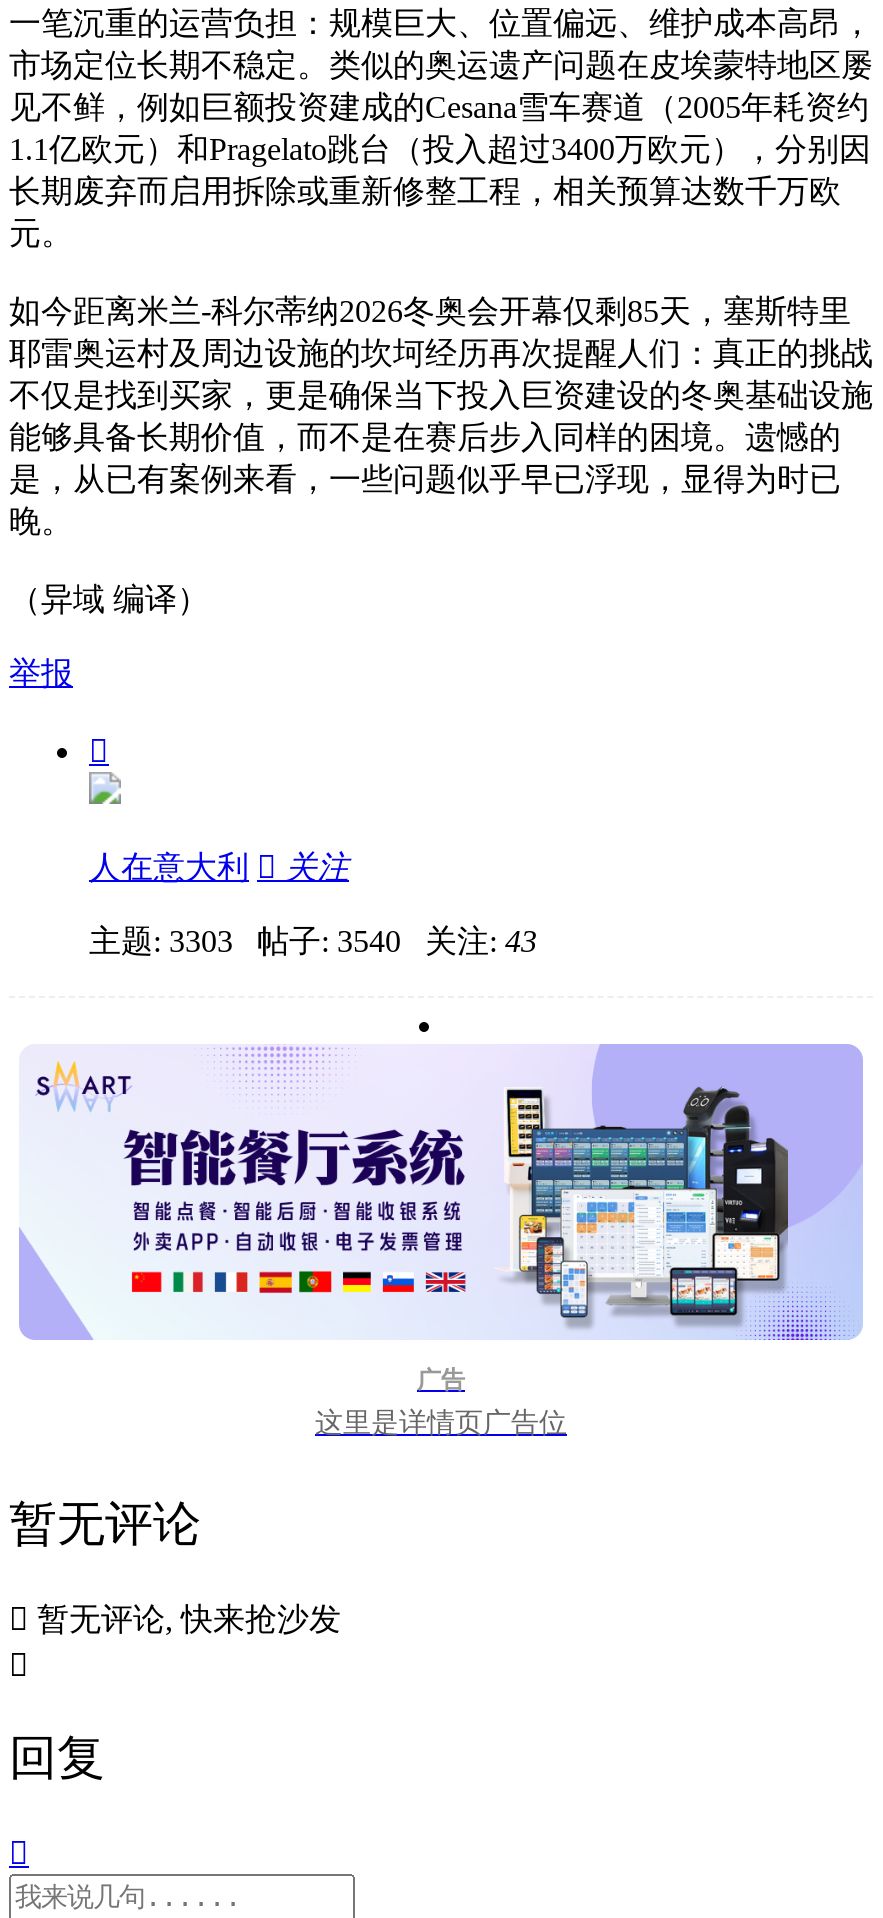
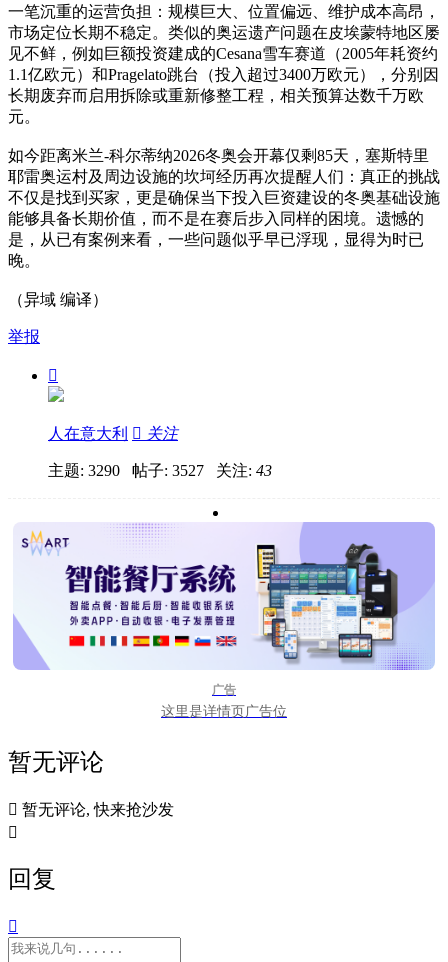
[89,925,537,959] 主题: 3303 帖子: 3540关注: 43 -> [48,462,272,479] 主题: 3290 帖子: 3527关注: 43

